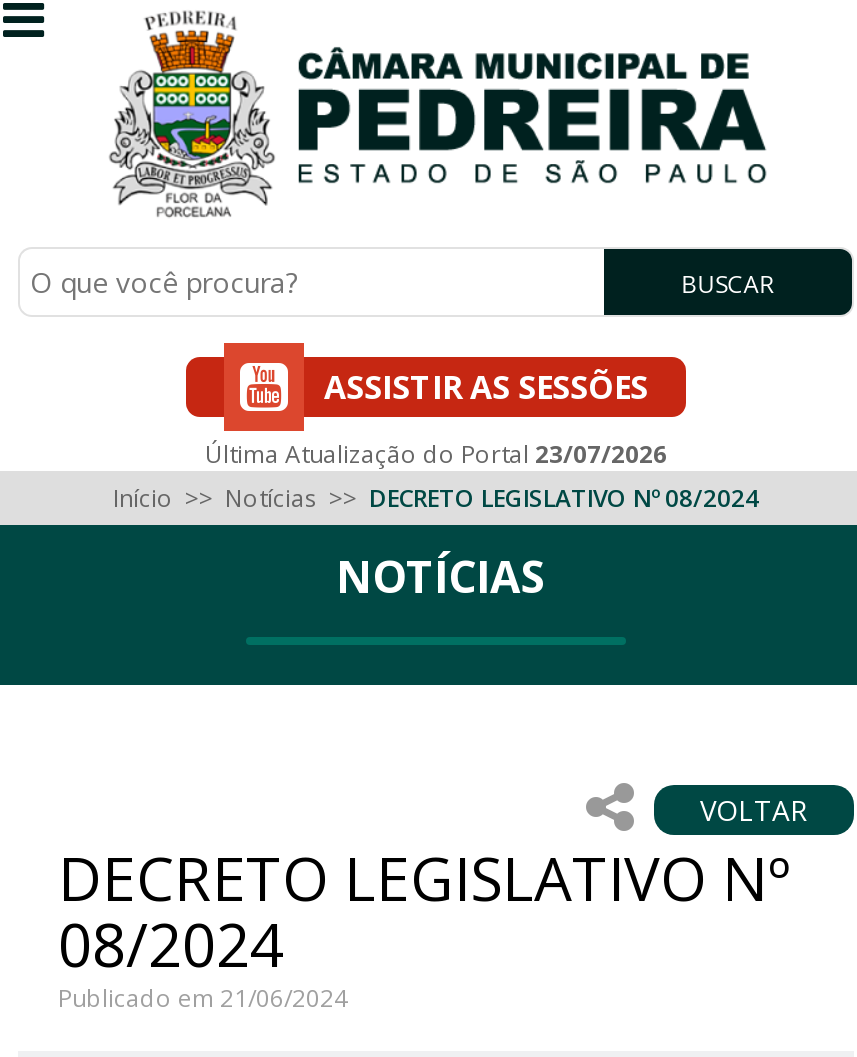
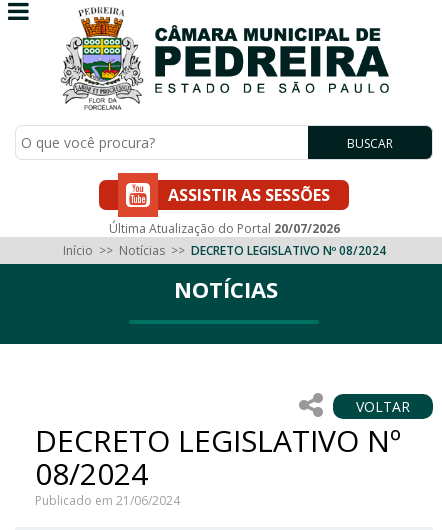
[205,436,667,470] Última Atualização do Portal 23/07/2026 -> [108,220,339,237] Última Atualização do Portal 20/07/2026

